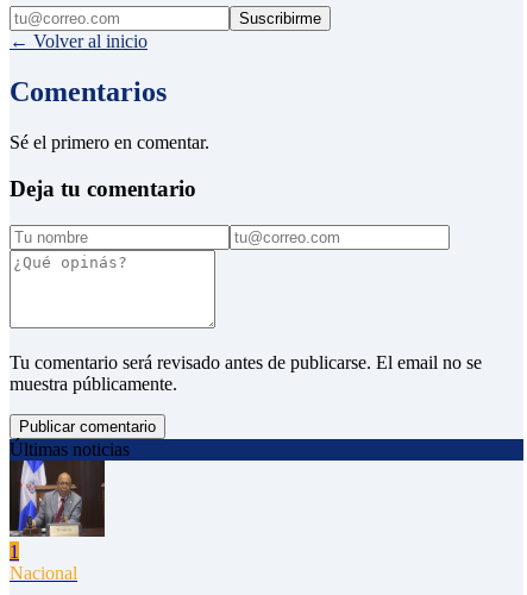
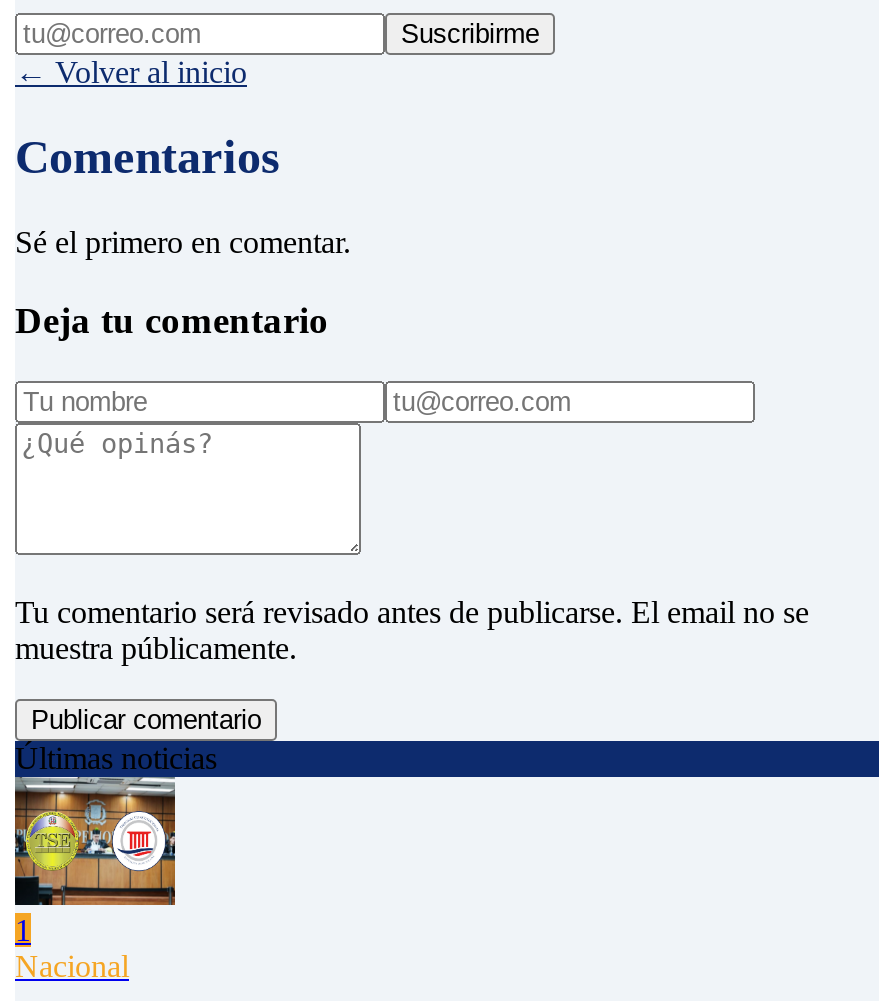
[8,462,106,537] [image] -> [13,779,177,905] [image]

